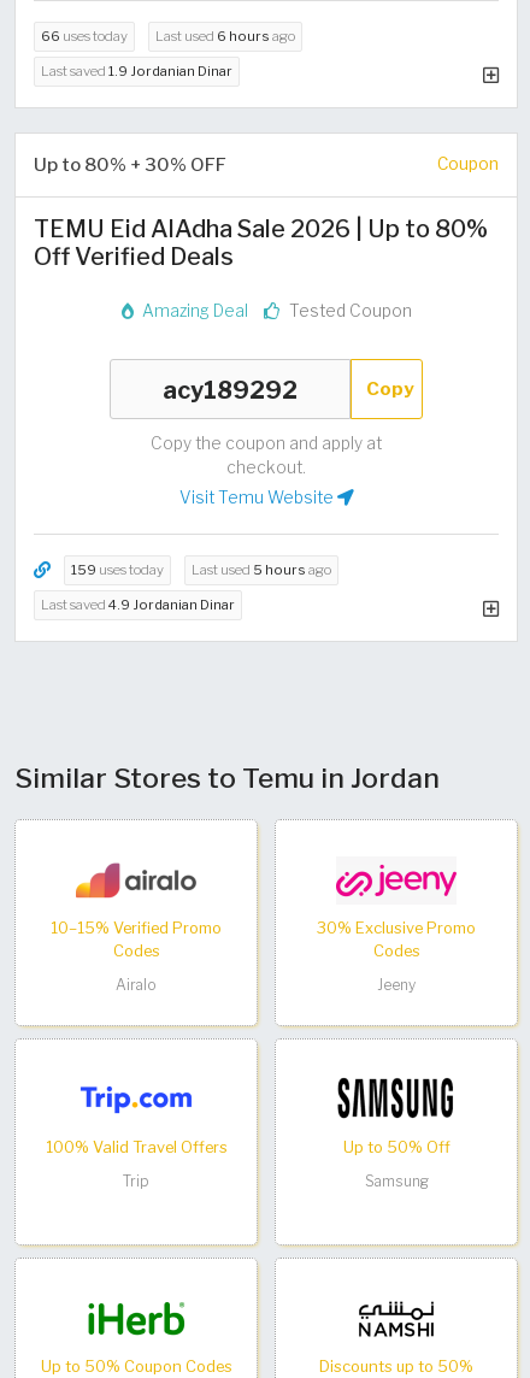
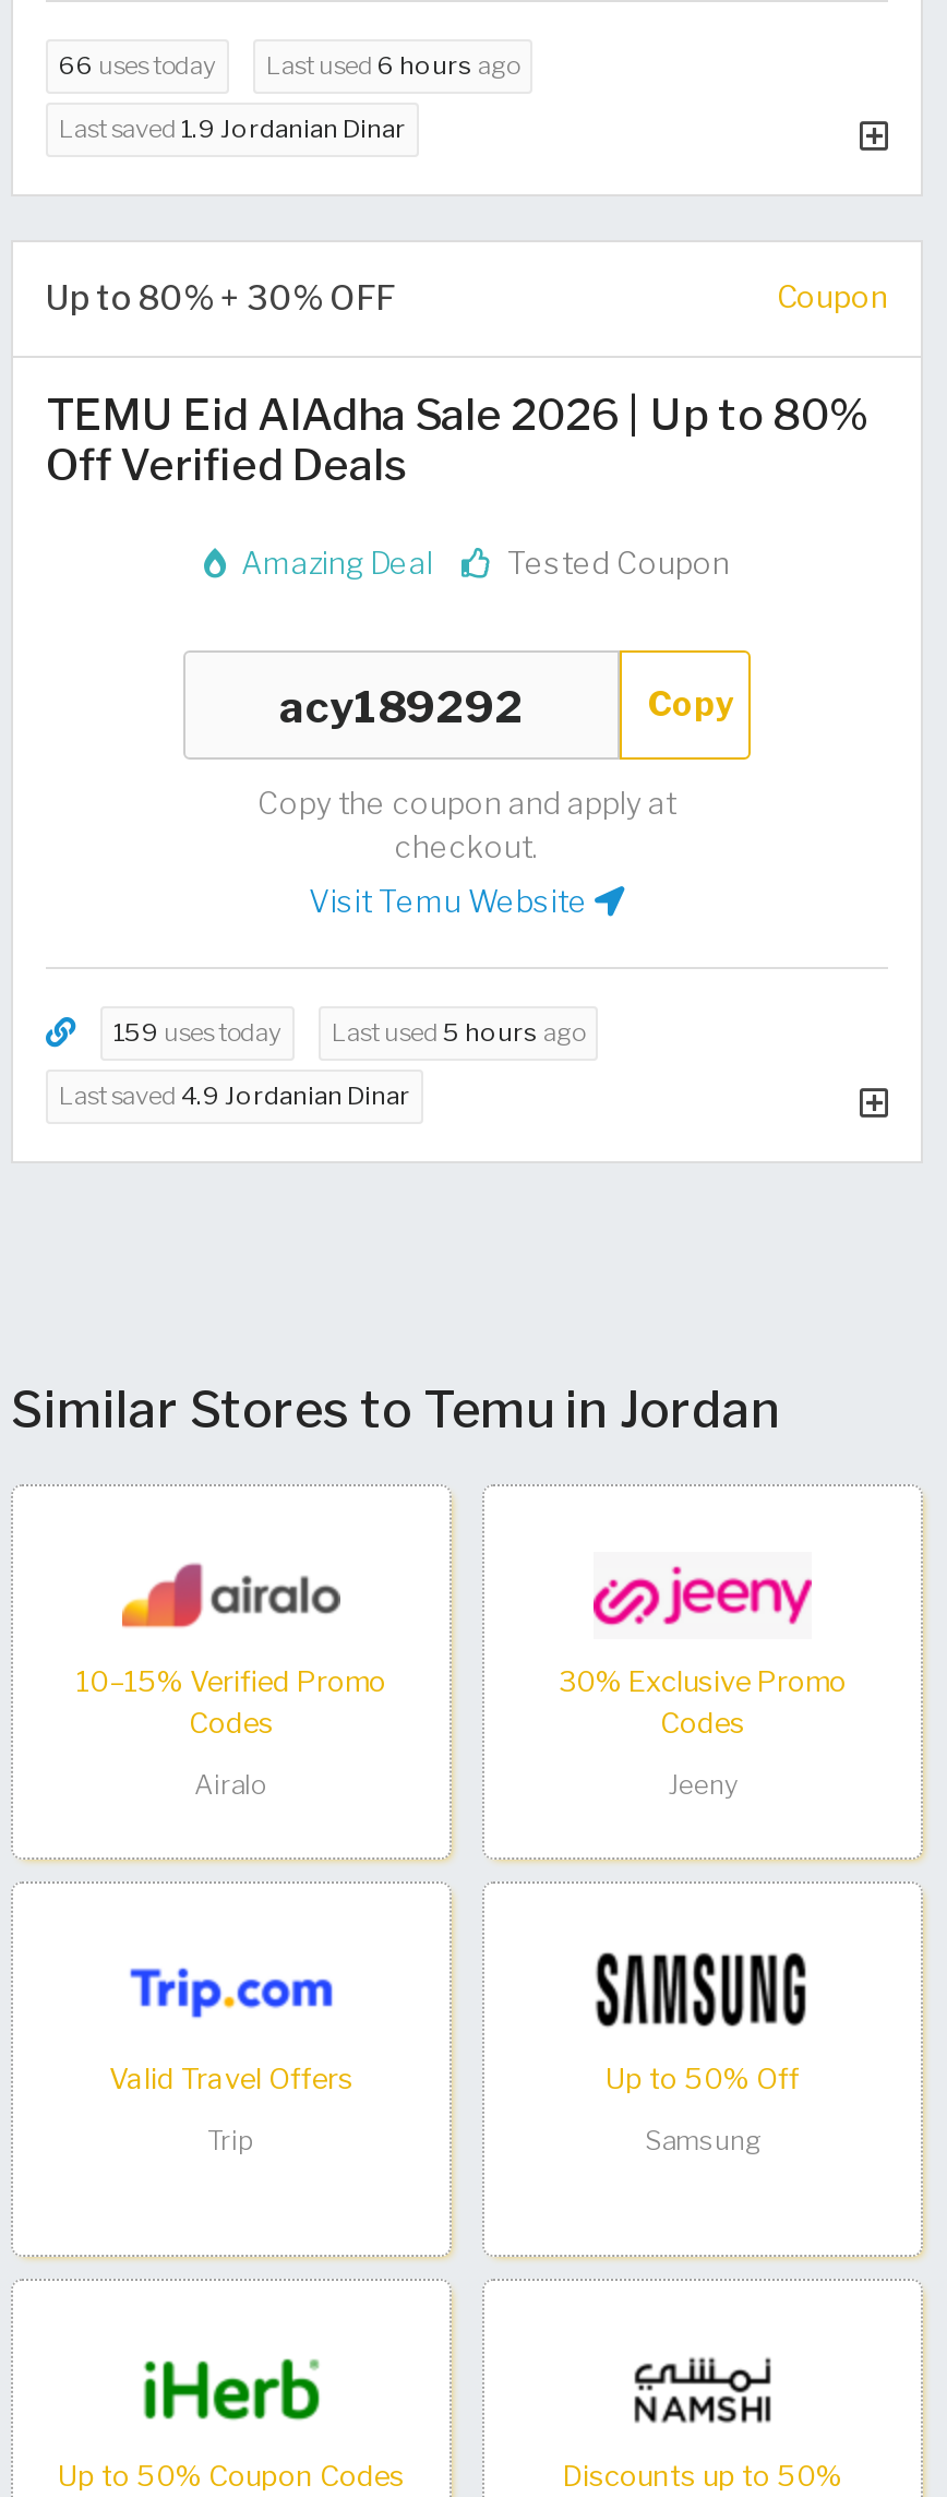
[45,1138,227,1156] 100% Valid Travel Offers -> [109,2062,353,2095] Valid Travel Offers

